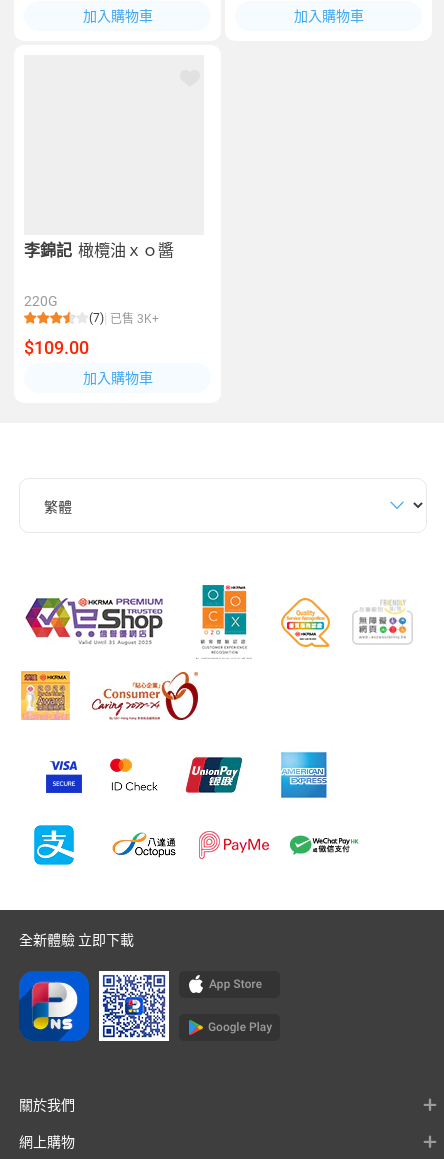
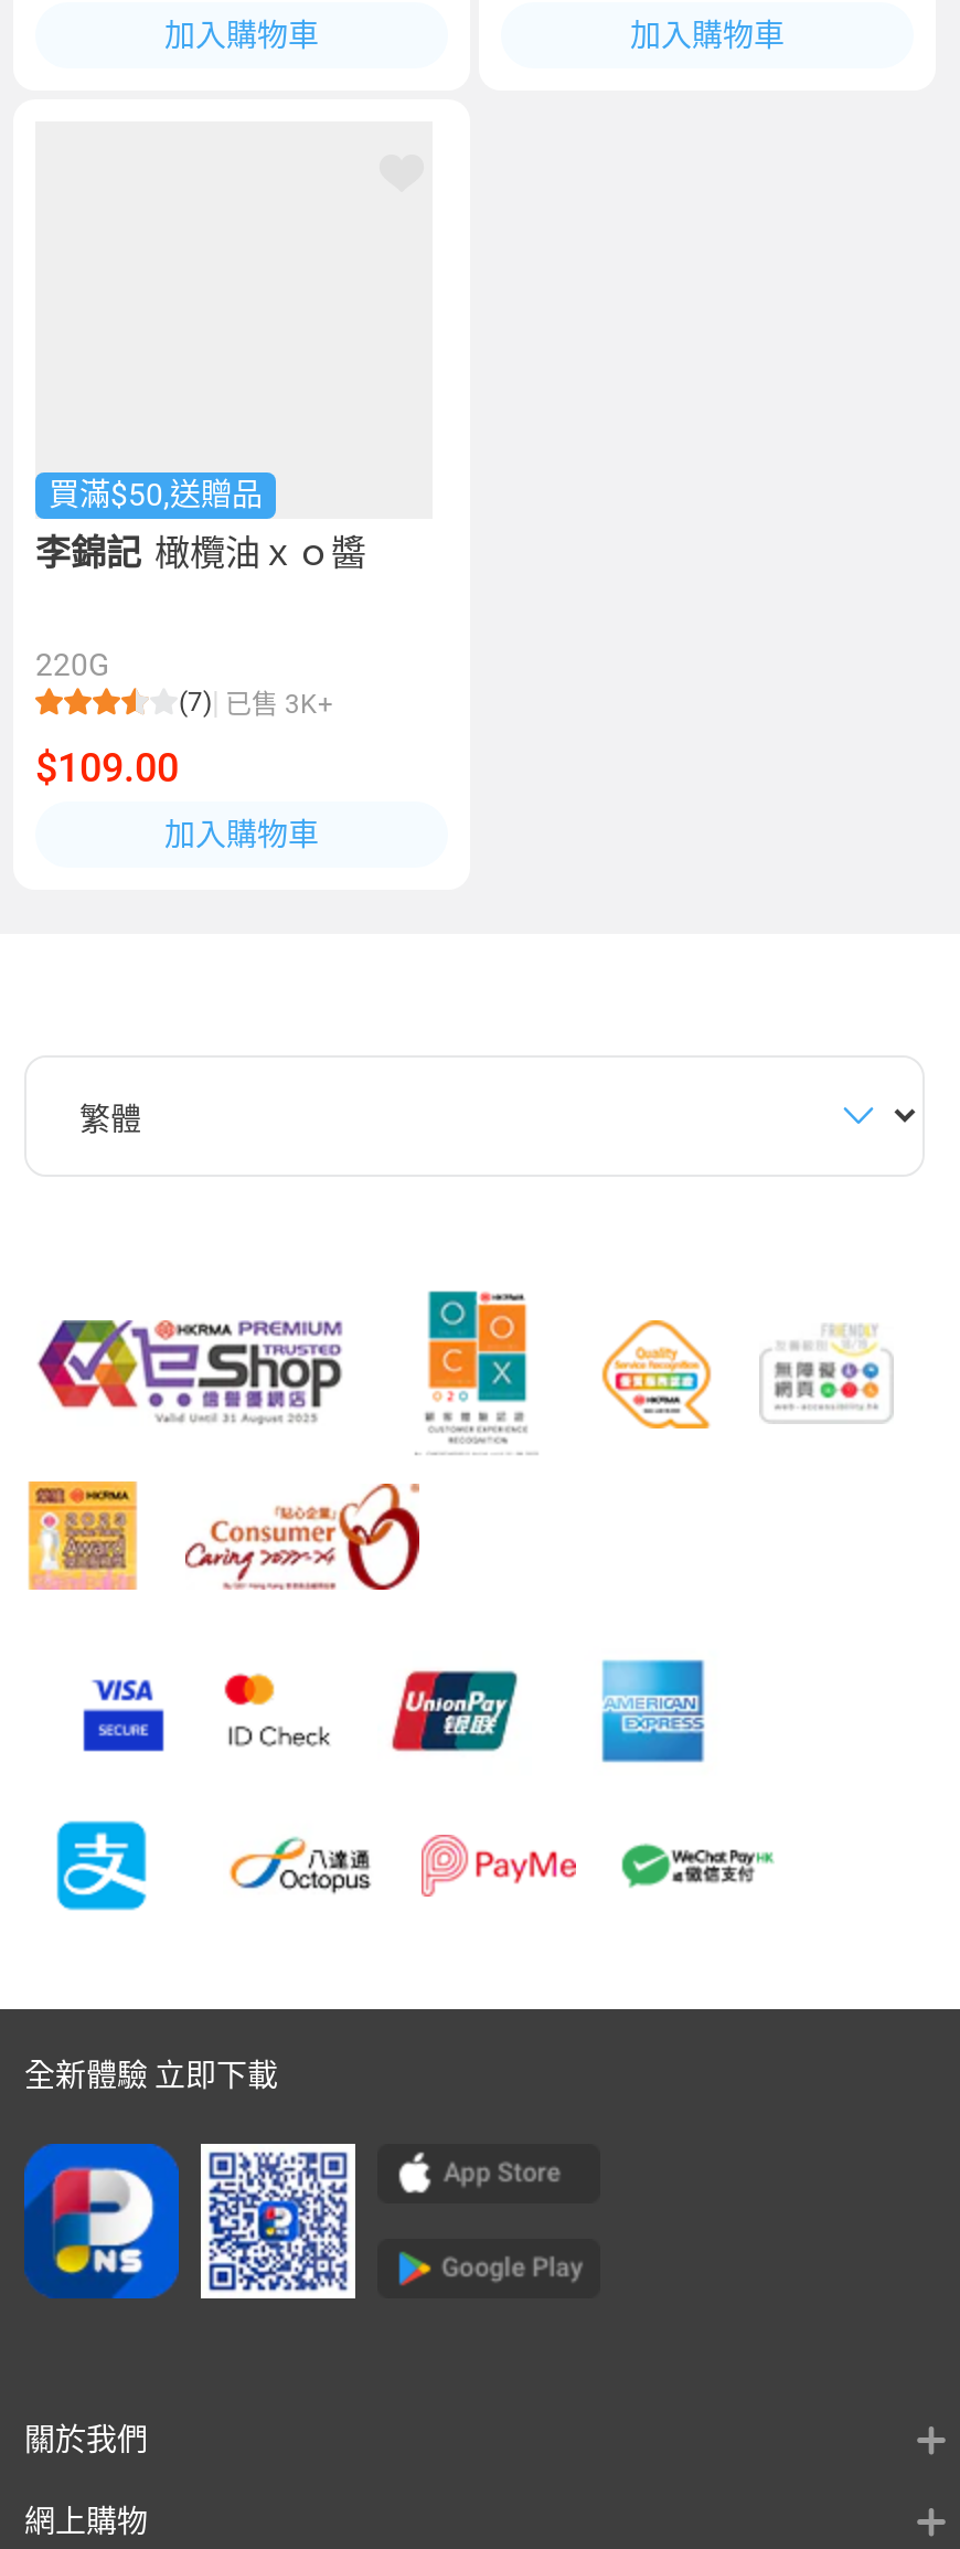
none -> [49,477,263,512] 買滿$50,送贈品

